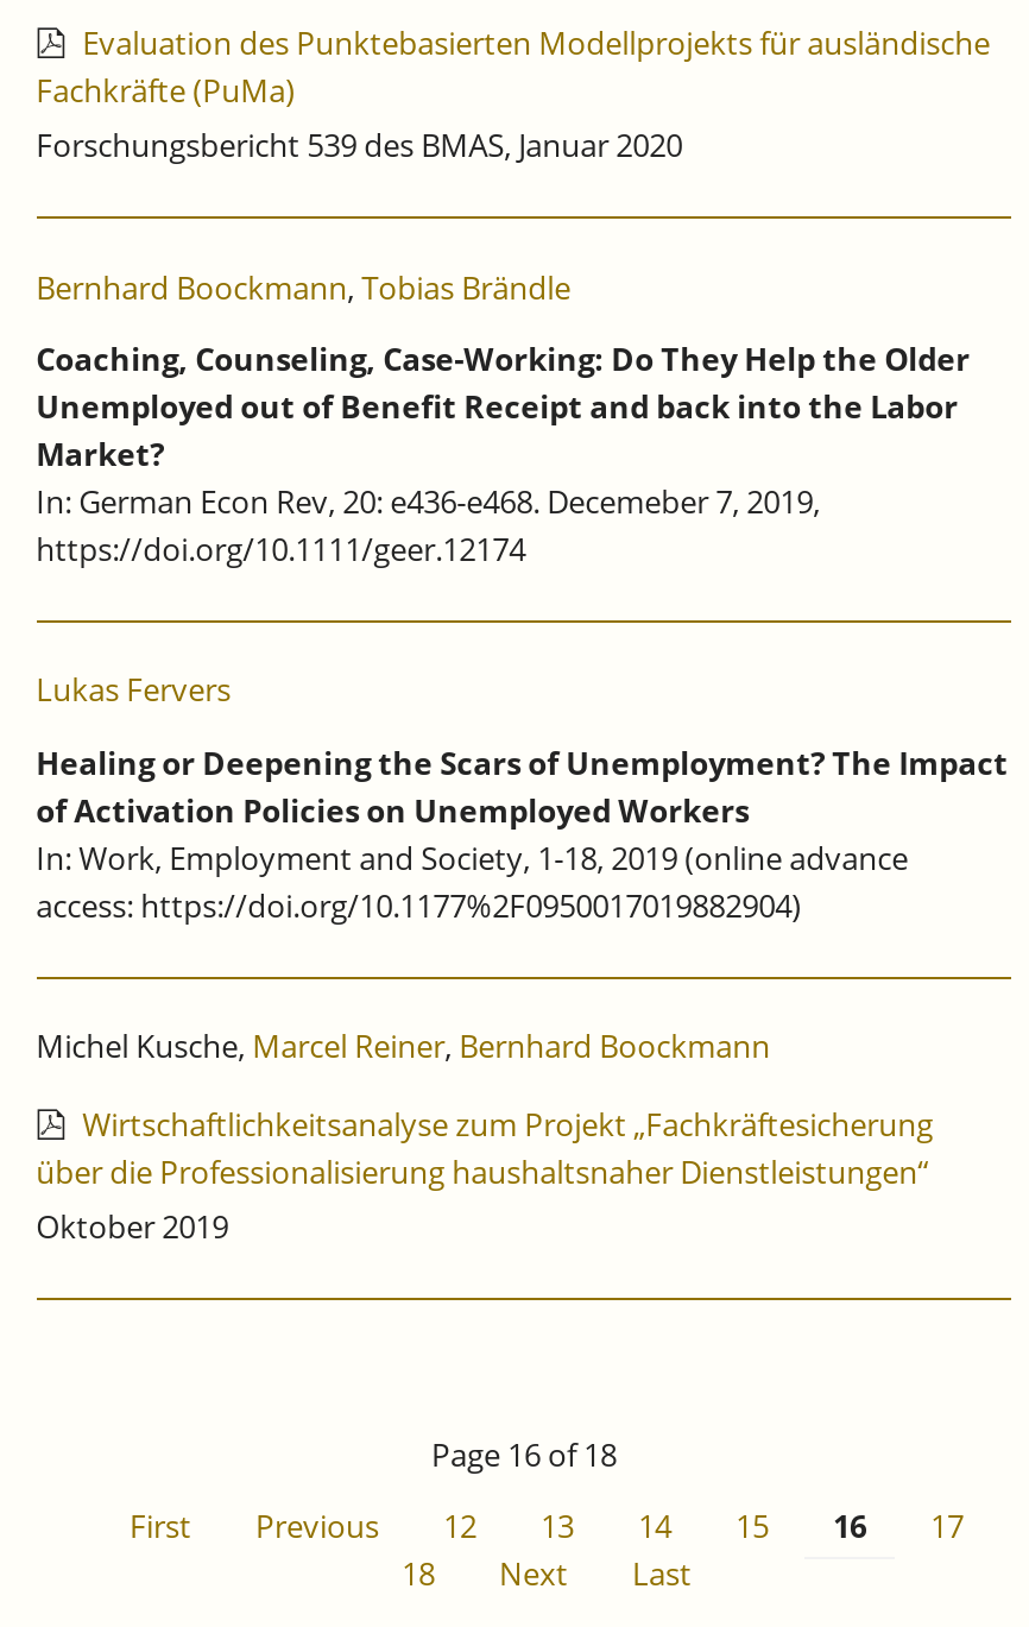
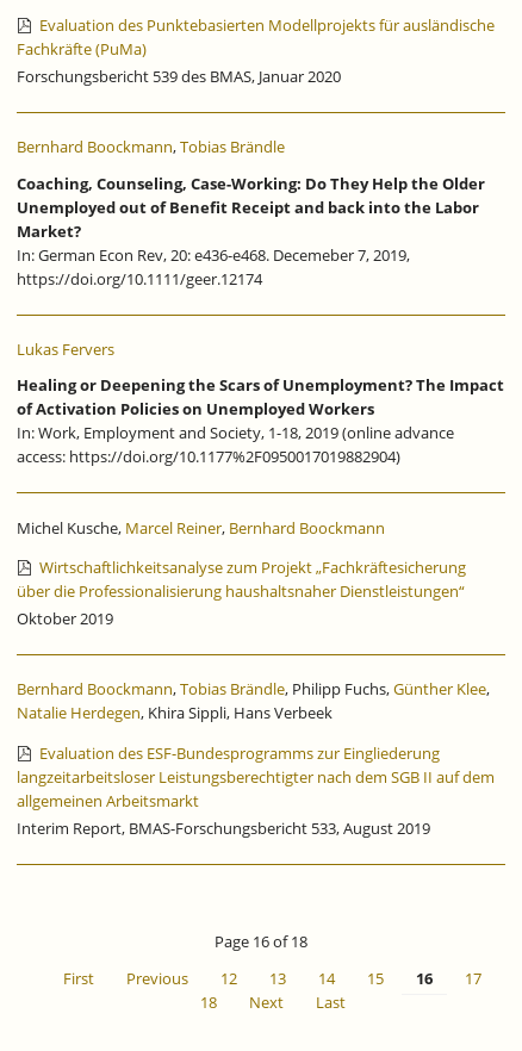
none -> [16,678,494,838] Bernhard Boockmann, Tobias Brändle, Philipp Fuchs, Günther Klee, | Natalie Herdegen, Khira Sippli, Hans Verbeek | Evaluation des ESF-Bundesprogramms zur Eingliederung | langzeitarbeitsloser Leistungsberechtigter nach dem SGB II auf dem | allgemeinen Arbeitsmarkt | Interim Report, BMAS-Forschungsbericht 533, August 2019

